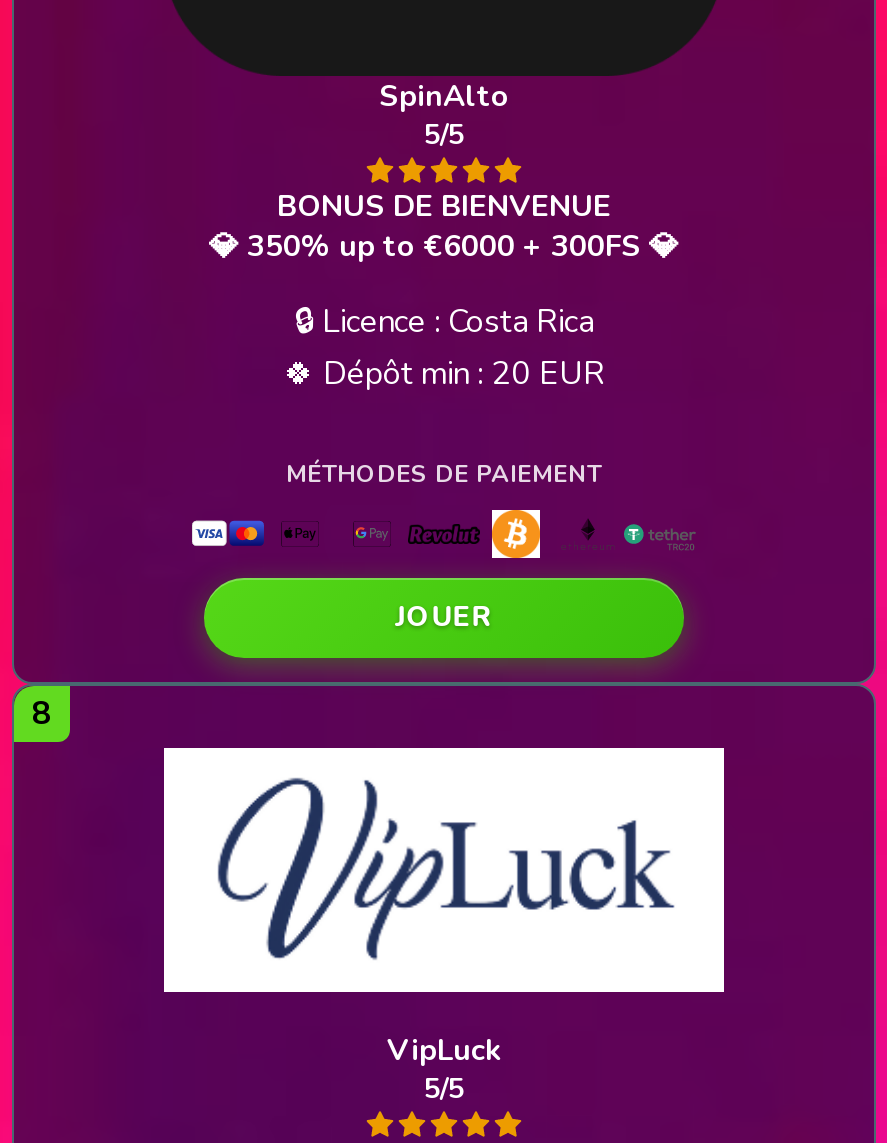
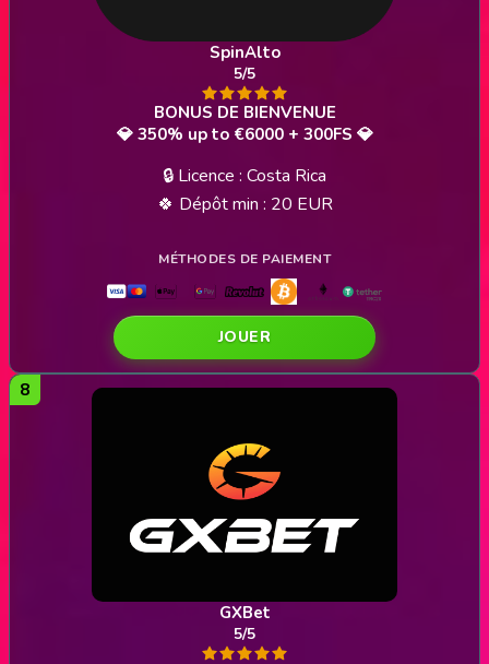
[162,712,726,1070] [image] | VipLuck -> [91,388,398,624] [image] | GXBet

